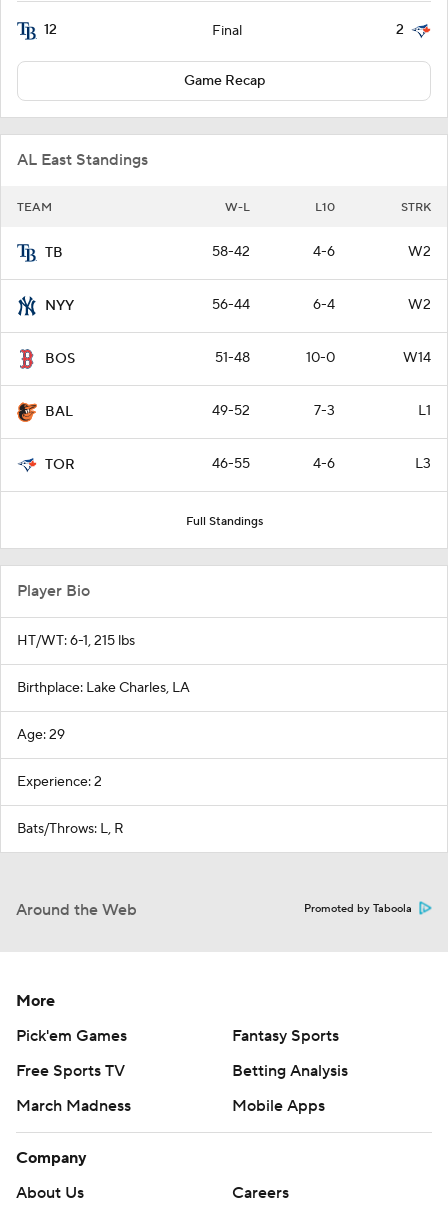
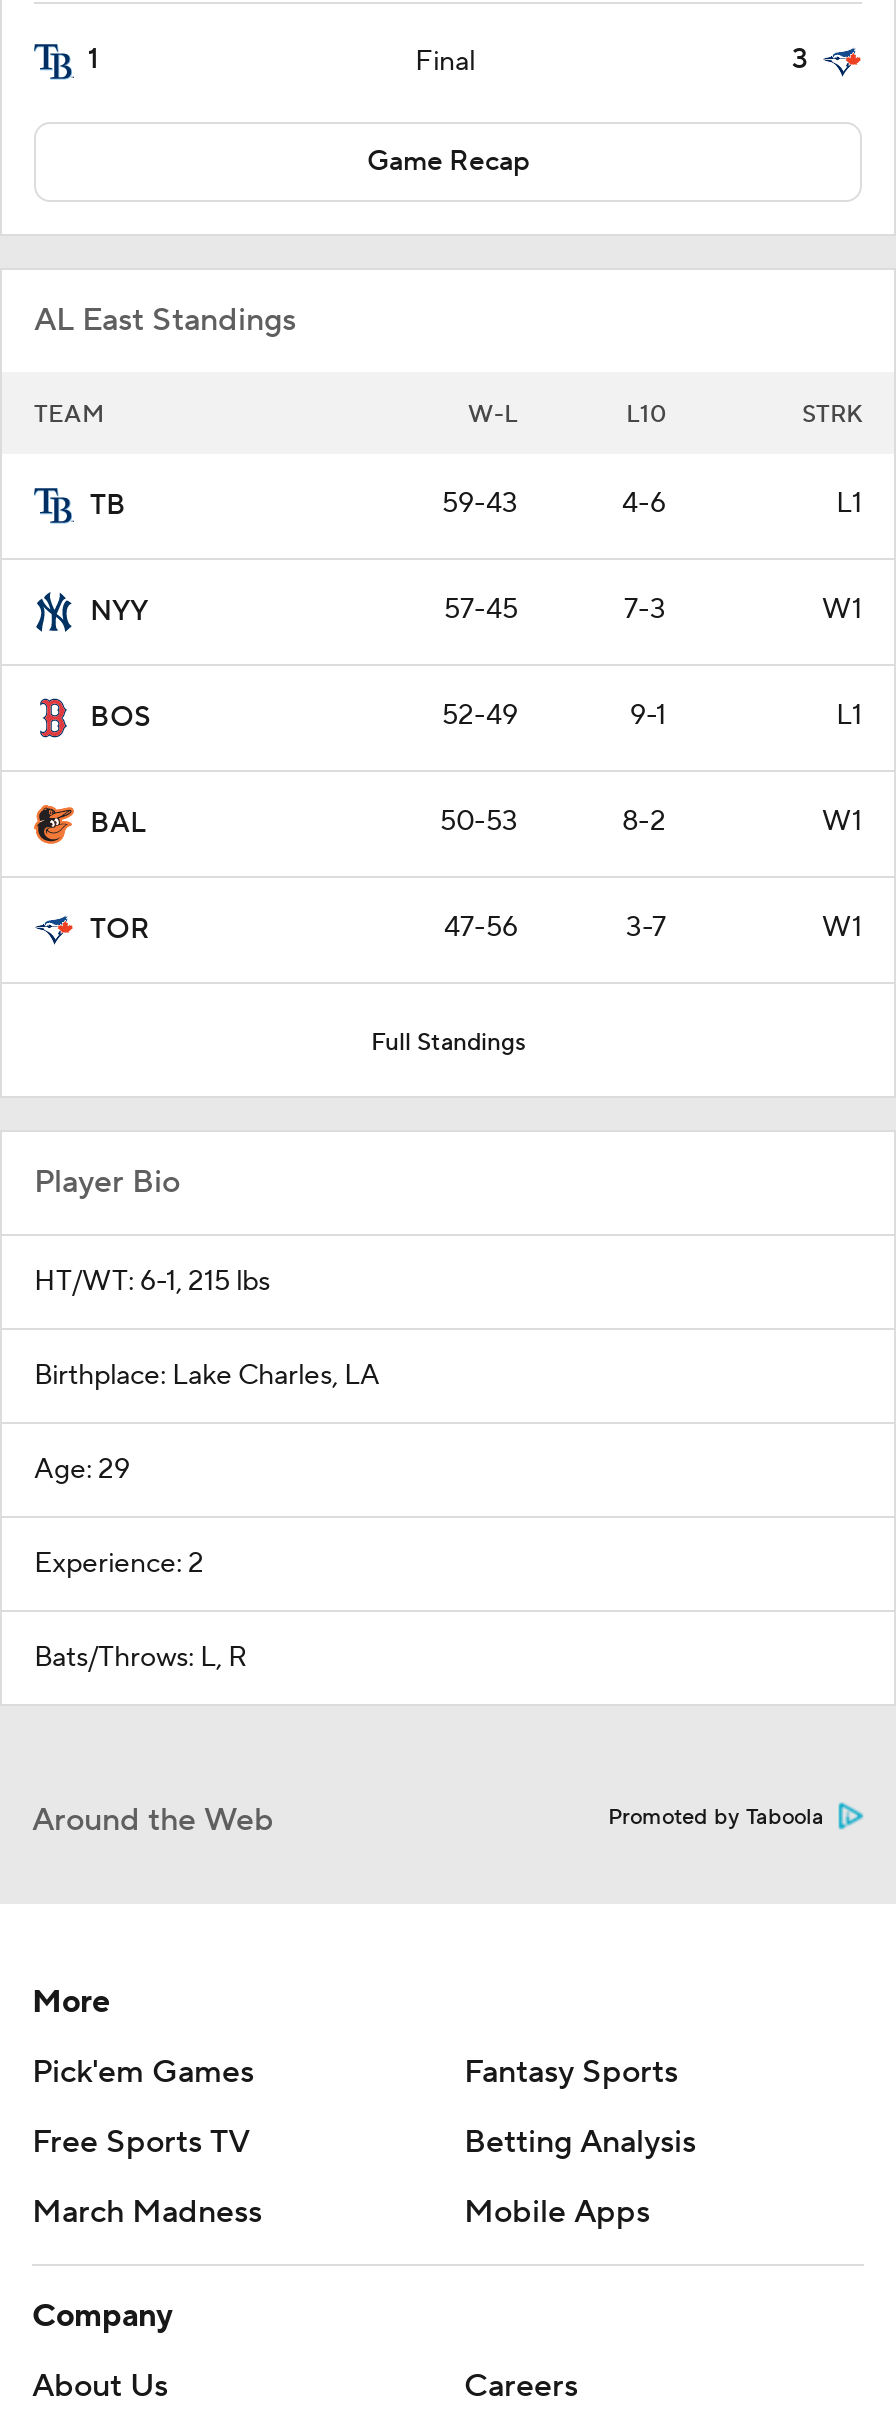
[44,21,57,39] 12 -> [88,42,98,78] 1
[396,21,407,39] 2 -> [792,42,814,78] 3
[212,243,250,261] 58-42 -> [442,486,518,522] 59-43
[408,243,431,261] W2 -> [836,486,862,522] L1
[212,296,431,314] 56-44 | 6-4 | W2 -> [444,592,862,628] 57-45 | 7-3 | W1
[215,349,431,367] 51-48 | 10-0 | W14 -> [442,698,862,734] 52-49 | 9-1 | L1
[212,402,431,420] 49-52 | 7-3 | L1 -> [440,804,862,840] 50-53 | 8-2 | W1
[212,455,431,473] 46-55 | 4-6 | L3 -> [444,910,862,946] 47-56 | 3-7 | W1

